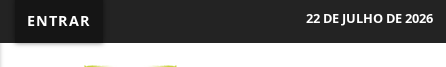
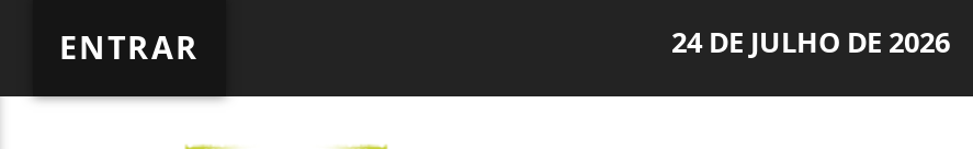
[306,9,433,27] 22 DE JULHO DE 2026 -> [671,22,950,61] 24 DE JULHO DE 2026

